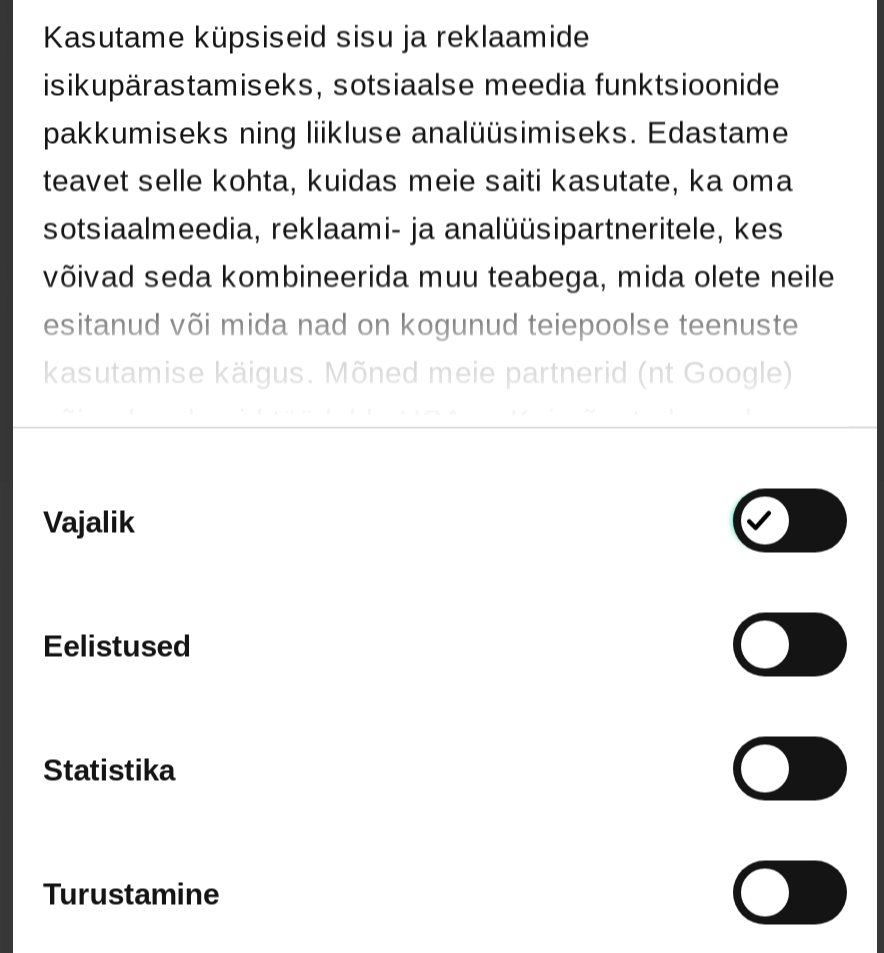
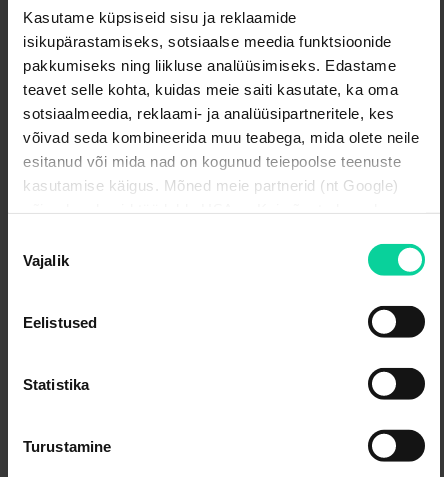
[731,487,849,555] [image] -> [368,243,426,277] [image]

